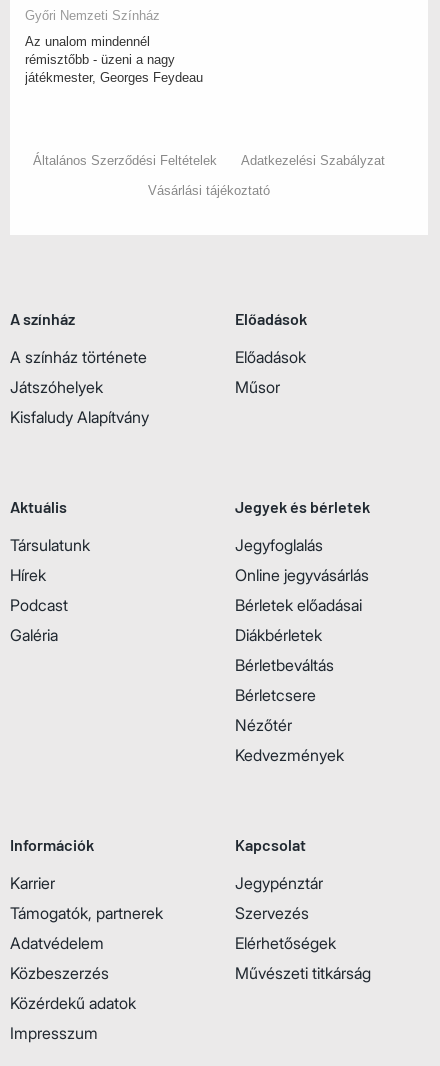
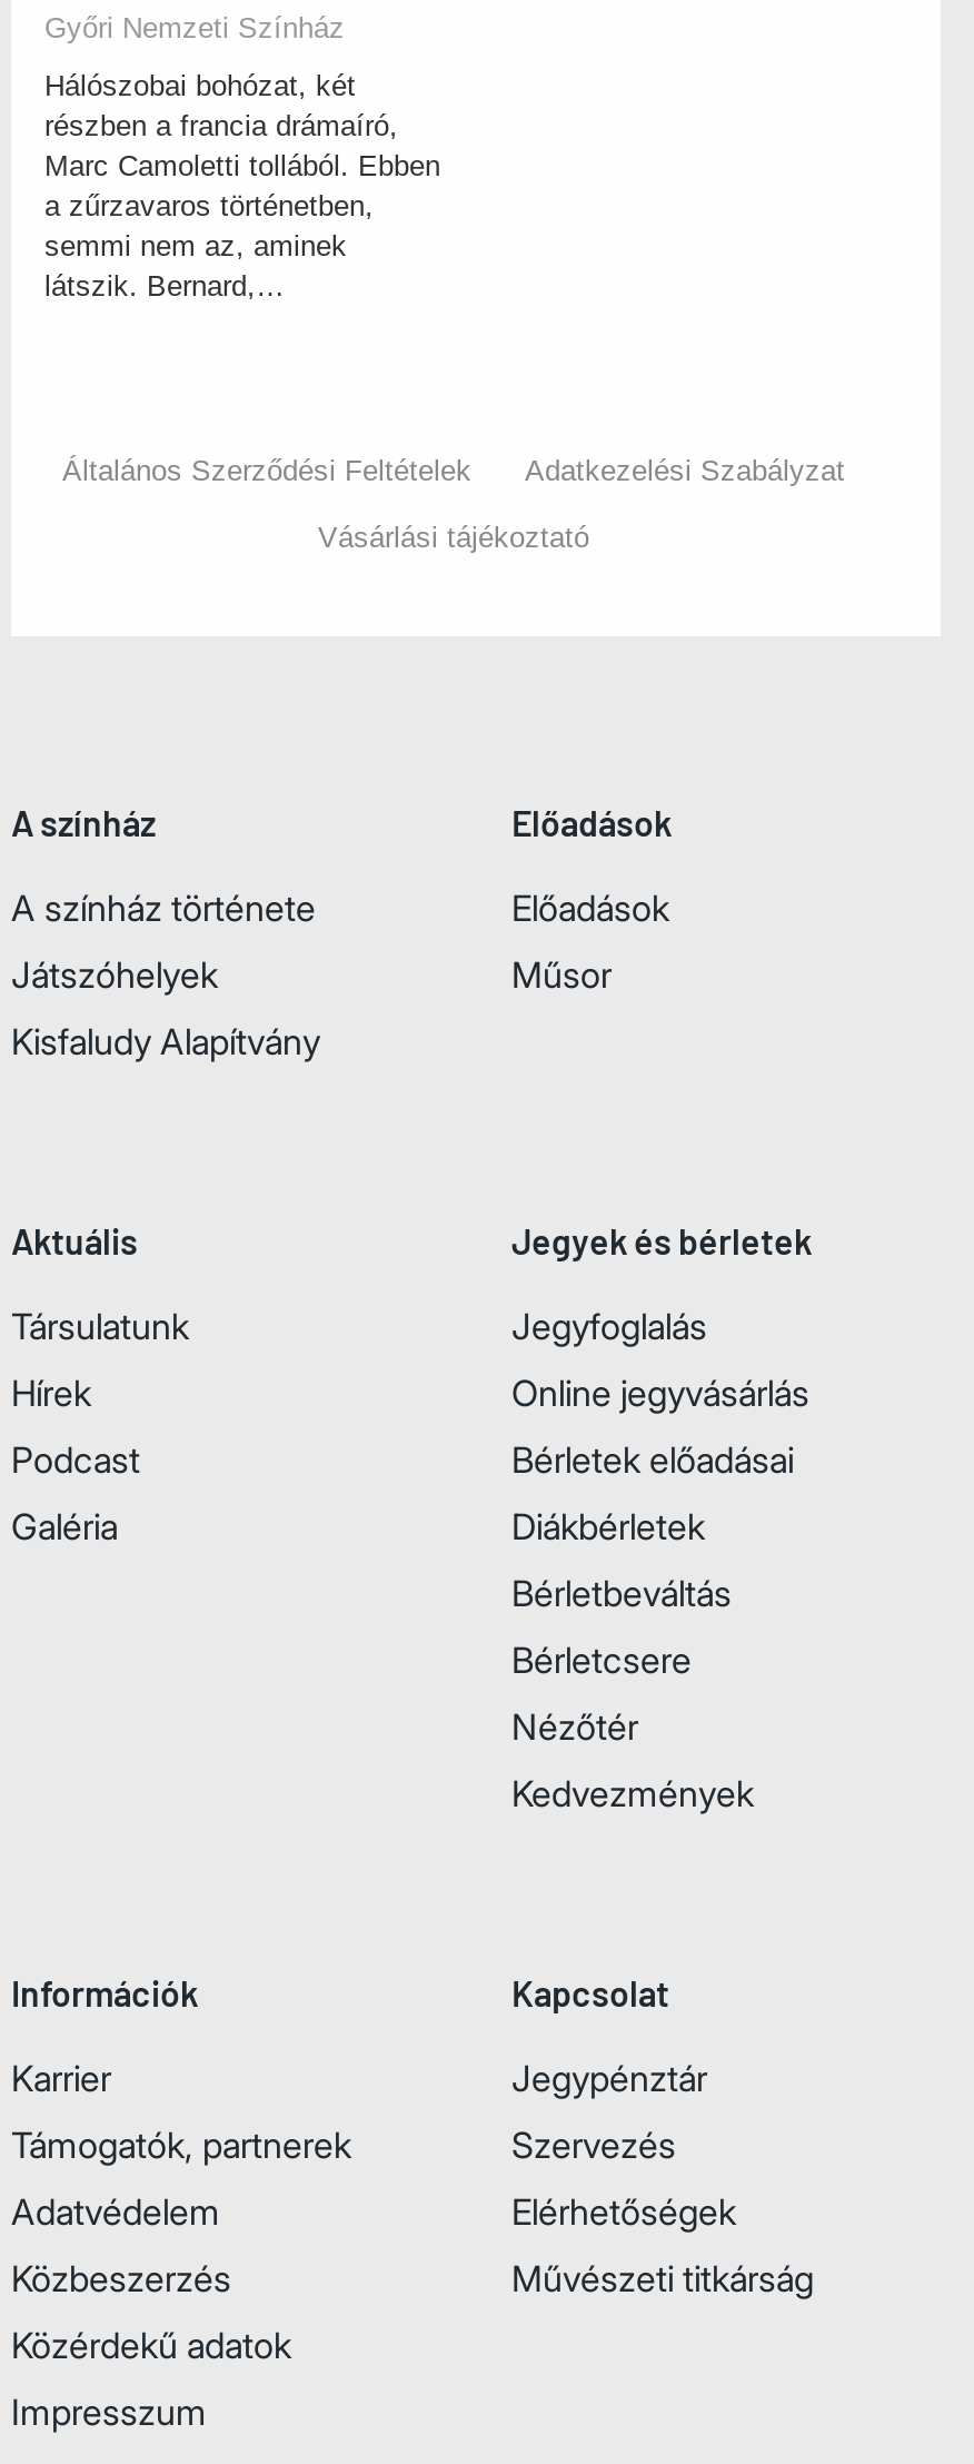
[25,34,203,85] Az unalom mindennél | rémisztőbb - üzeni a nagy | játékmester, Georges Feydeau -> [44,69,440,302] Hálószobai bohózat, két | részben a francia drámaíró, | Marc Camoletti tollából. Ebben | a zűrzavaros történetben, | semmi nem az, aminek | látszik. Bernard,…

